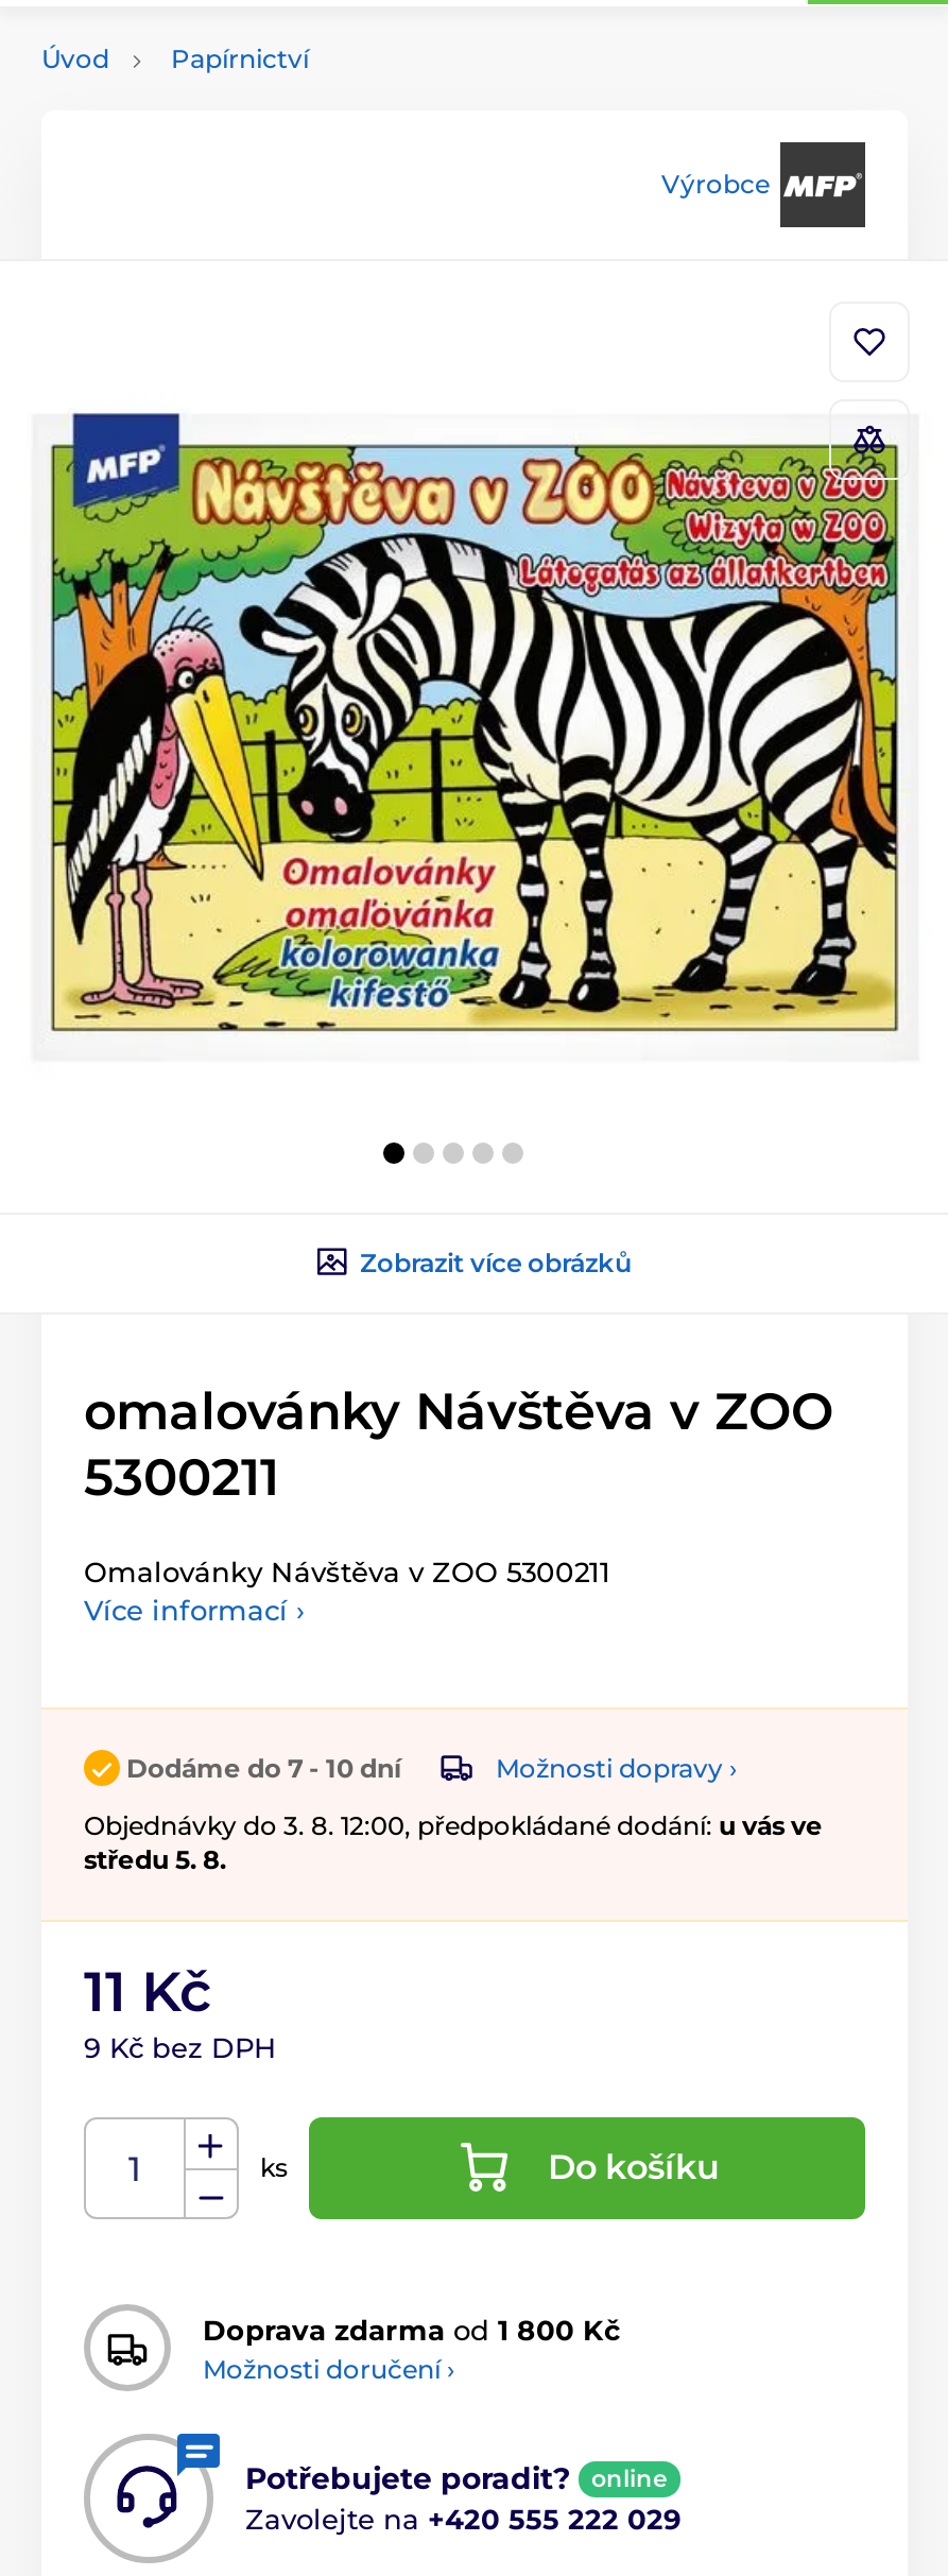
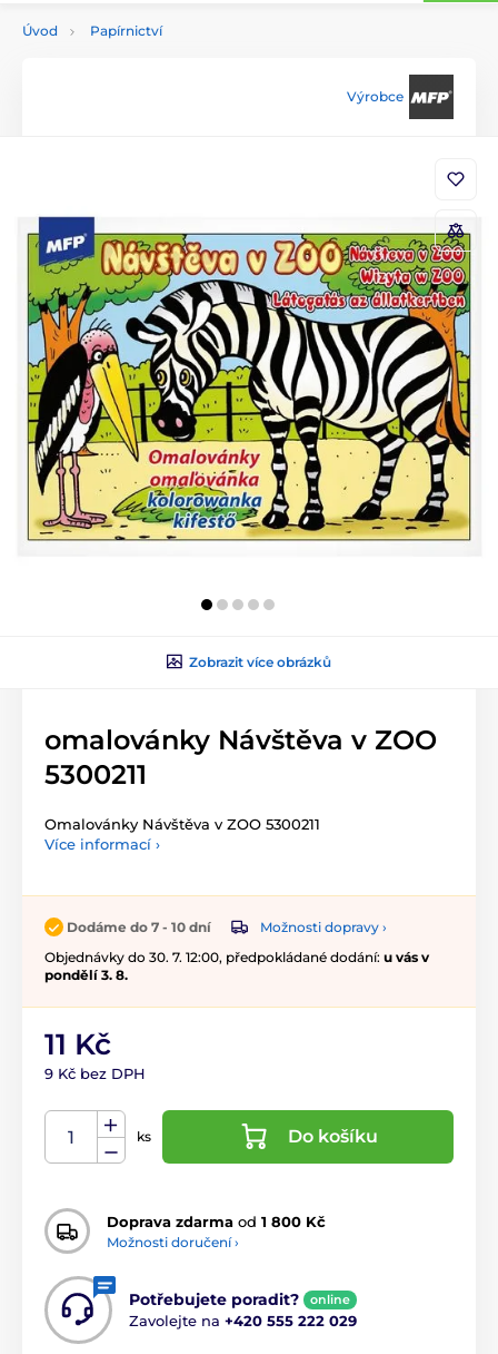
[84,1810,823,1875] Objednávky do 3. 8. 12:00, předpokládané dodání: u vás ve | středu 5. 8. -> [44,949,429,983] Objednávky do 30. 7. 12:00, předpokládané dodání: u vás v | pondělí 3. 8.

